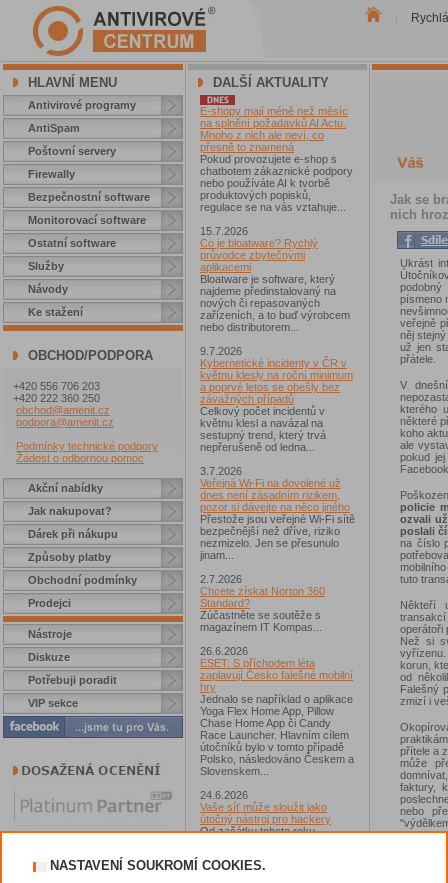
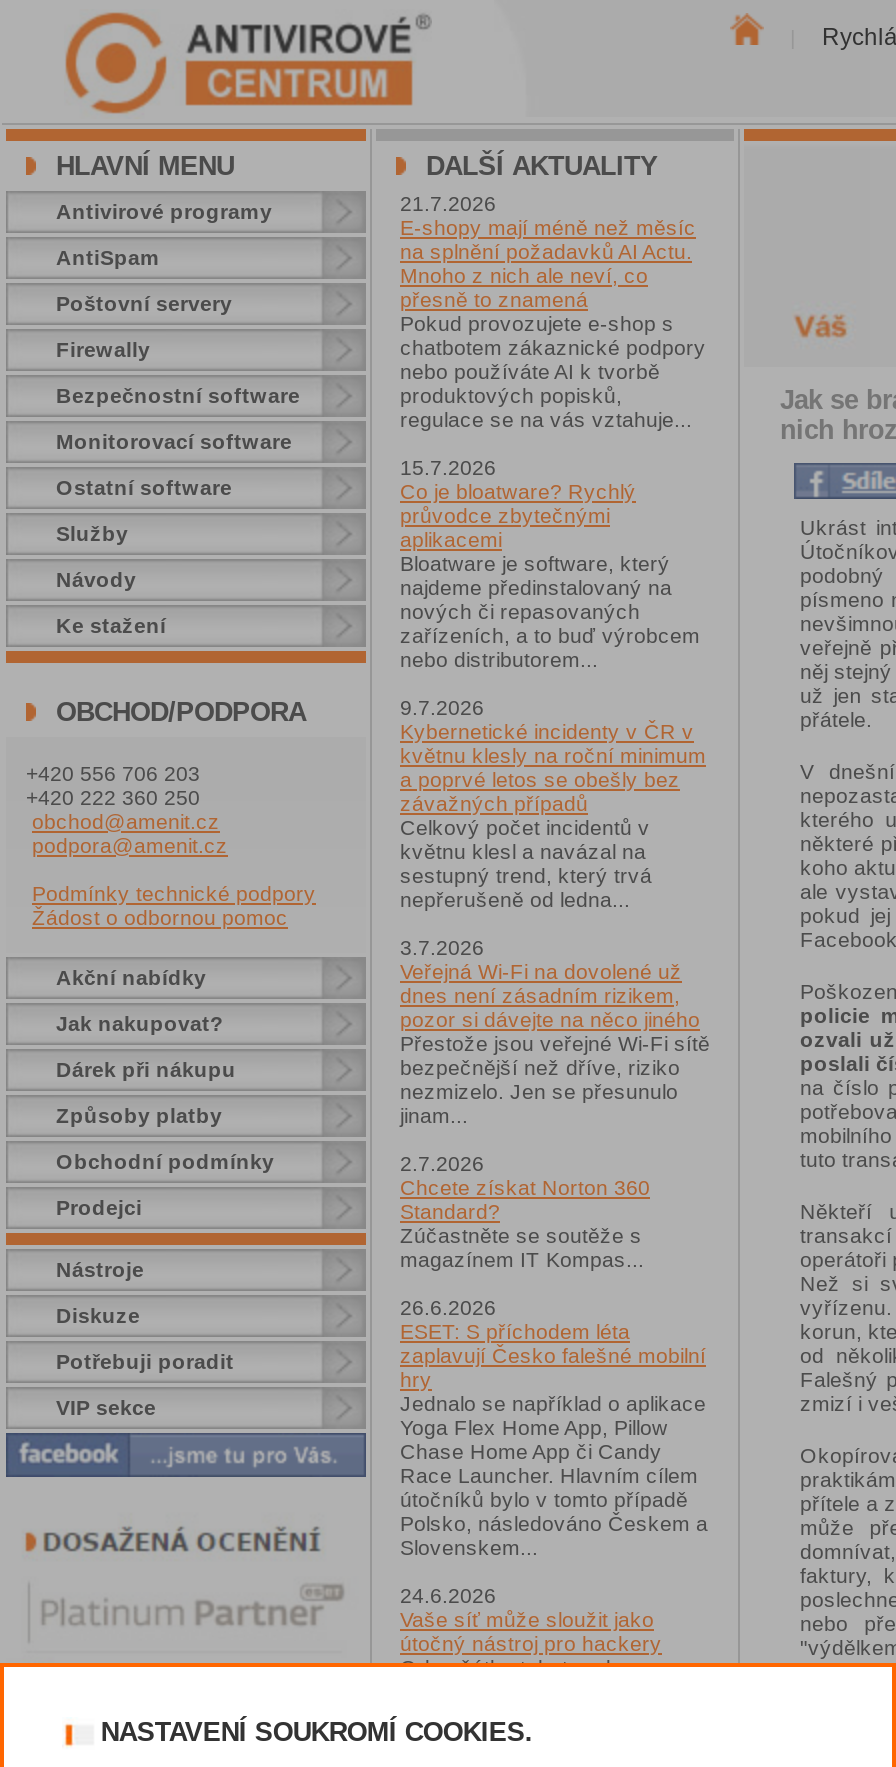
none -> [400,191,496,215] 21.7.2026

